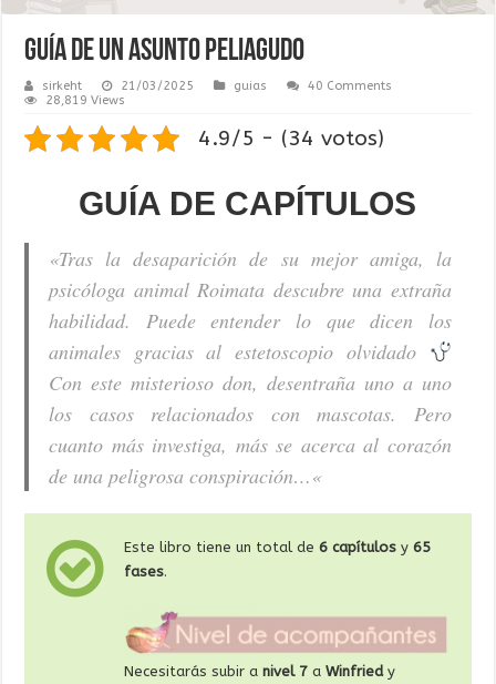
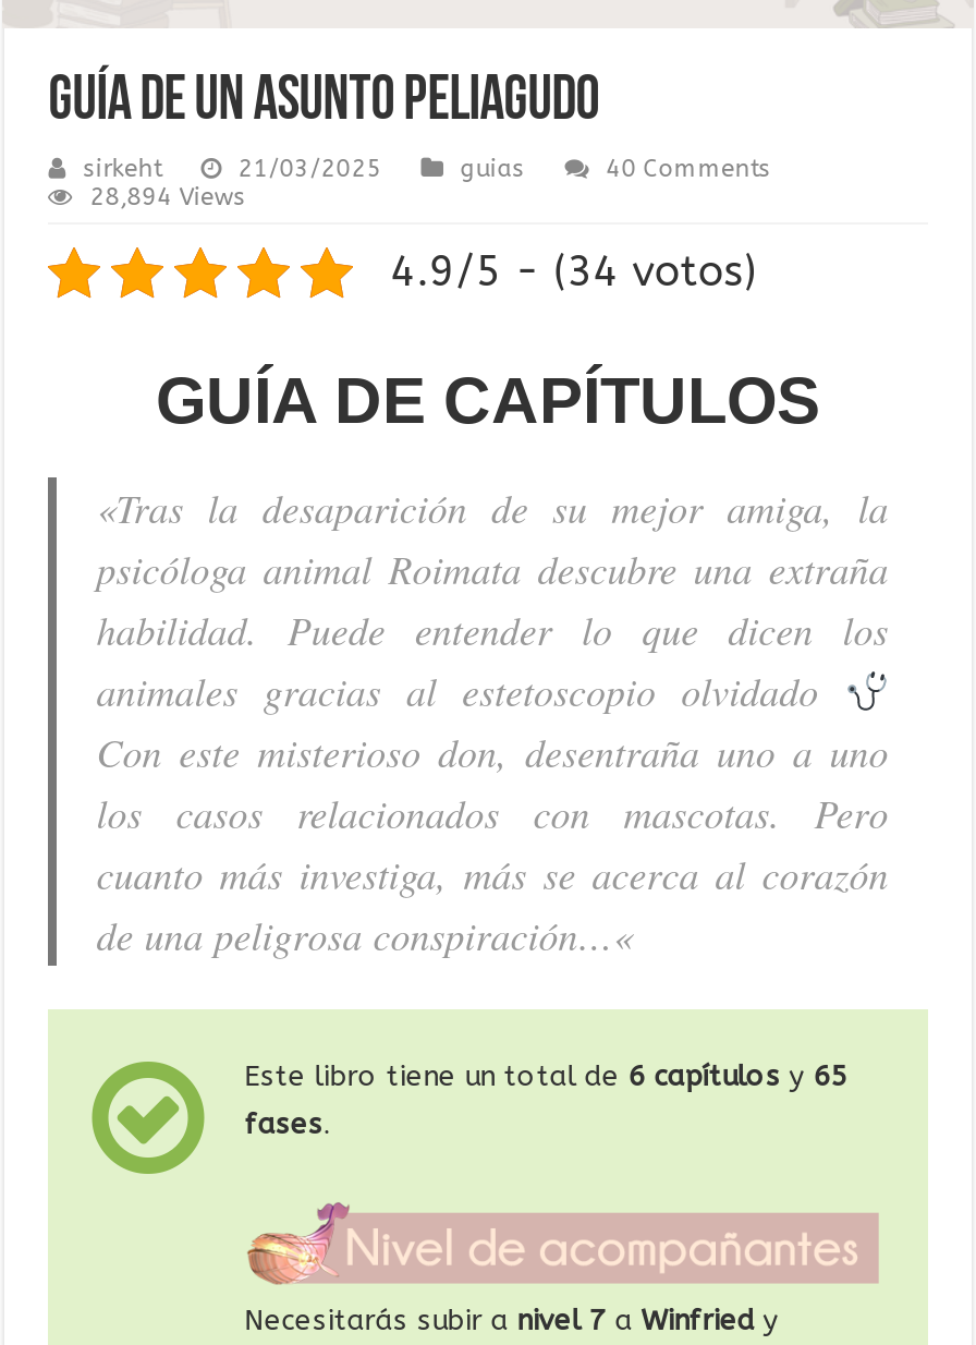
[46,93,125,107] 28,819 Views -> [90,183,247,211] 28,894 Views

